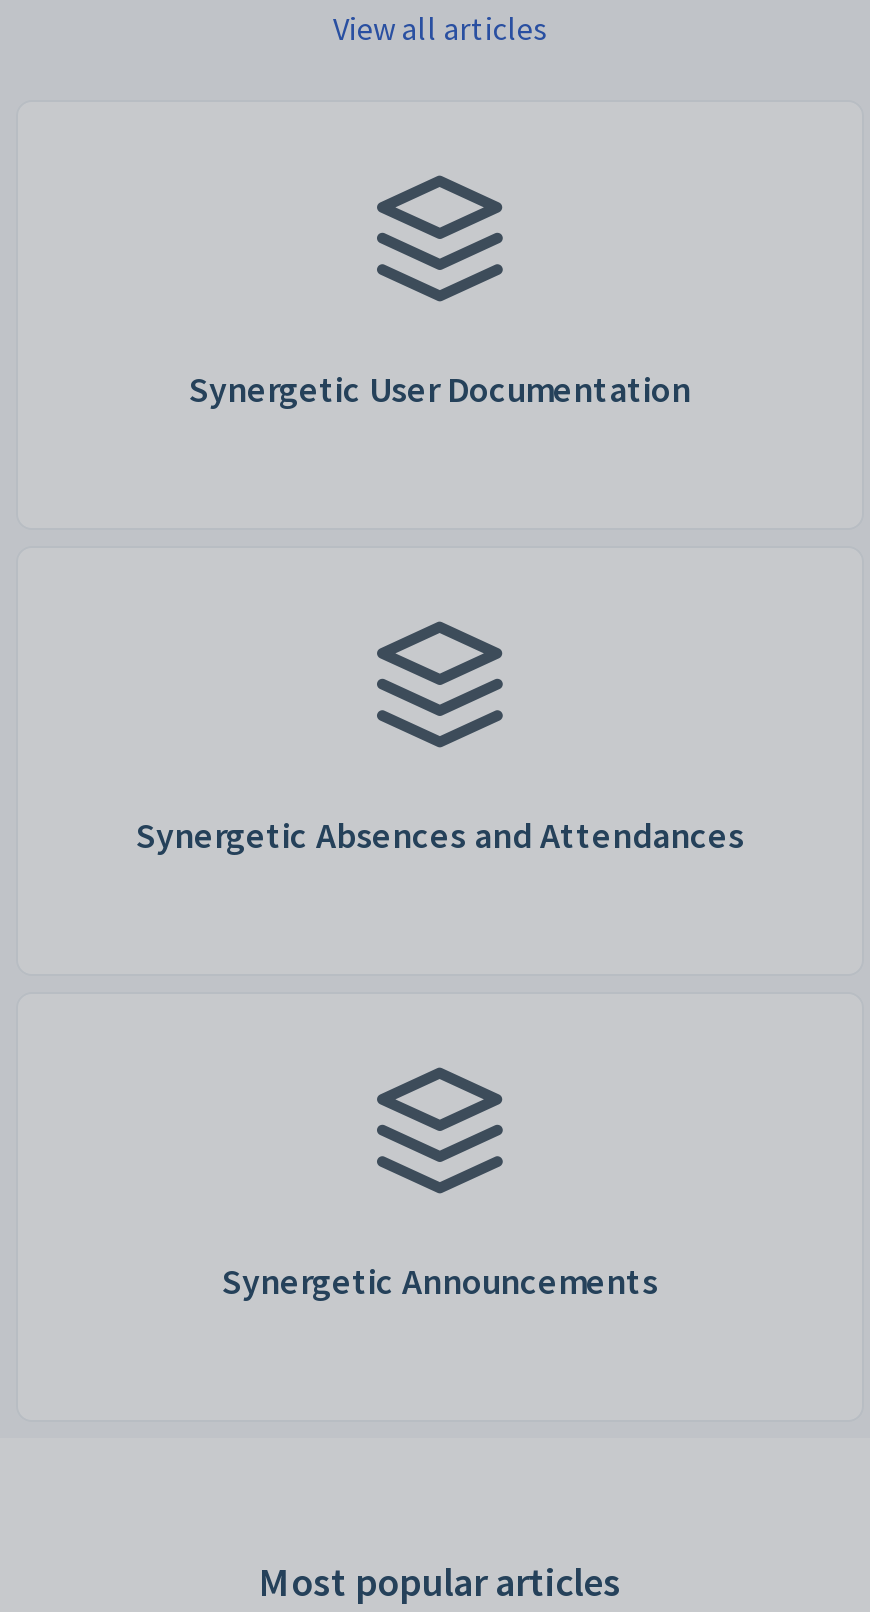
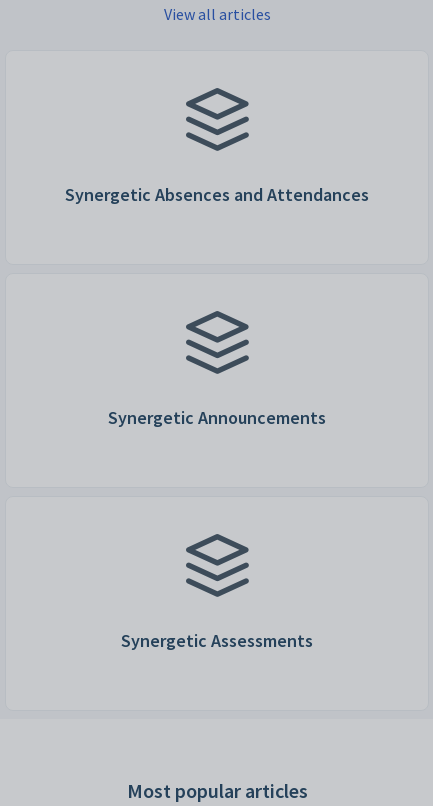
[189,366,691,412] Synergetic User Documentation -> none
moved [136,634,744,1304] -> [65,94,369,429]: [image] | Synergetic Absences and Attendances | Synergetic Announcements
none -> [121,629,313,652] Synergetic Assessments

